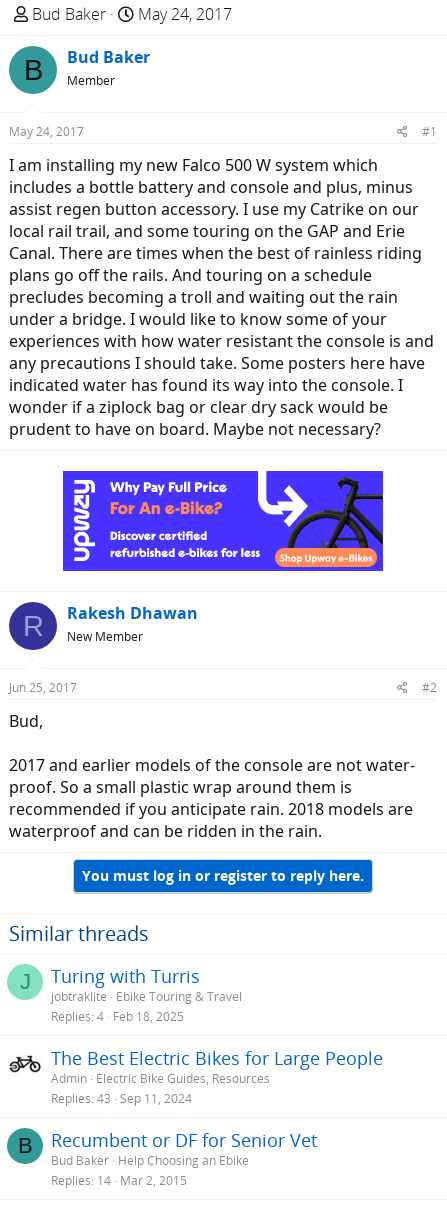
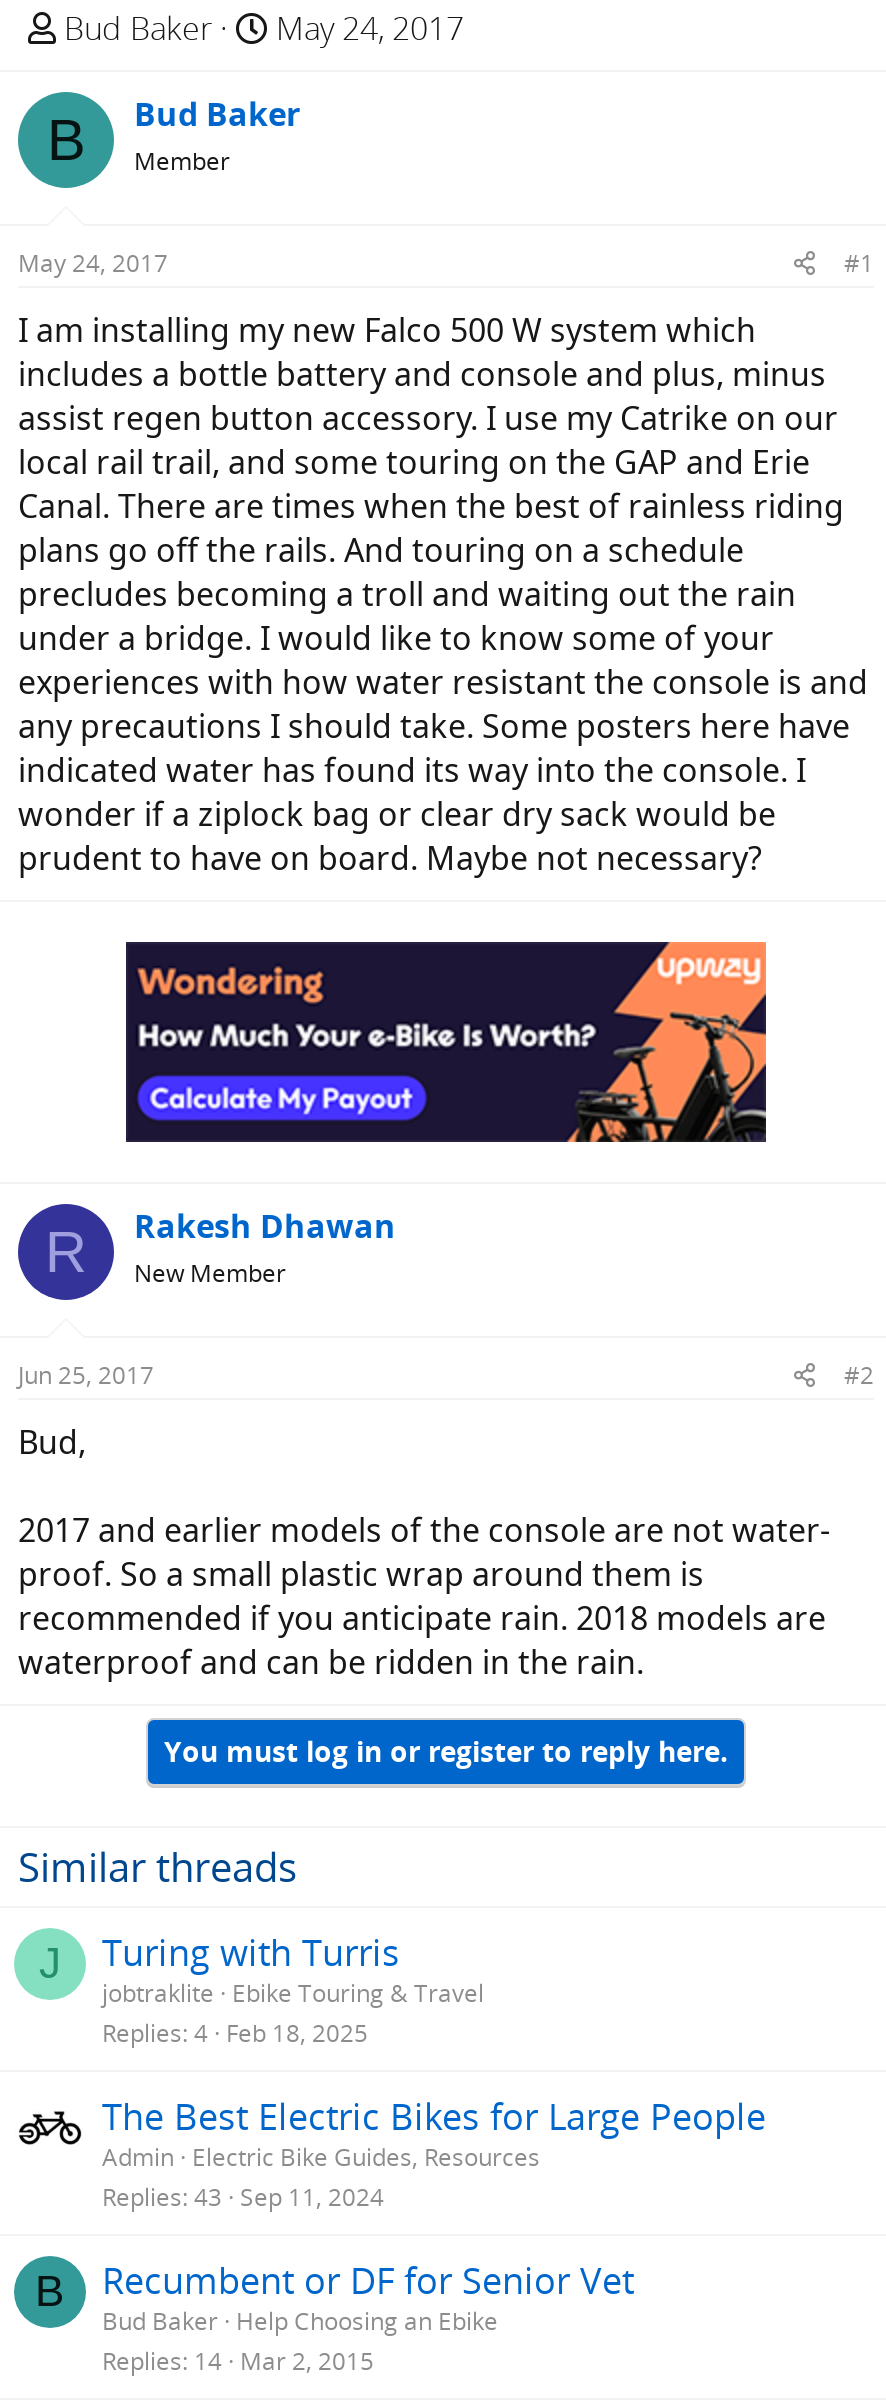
[62,470,384,572] [image] -> [124,940,768,1144] [image]

